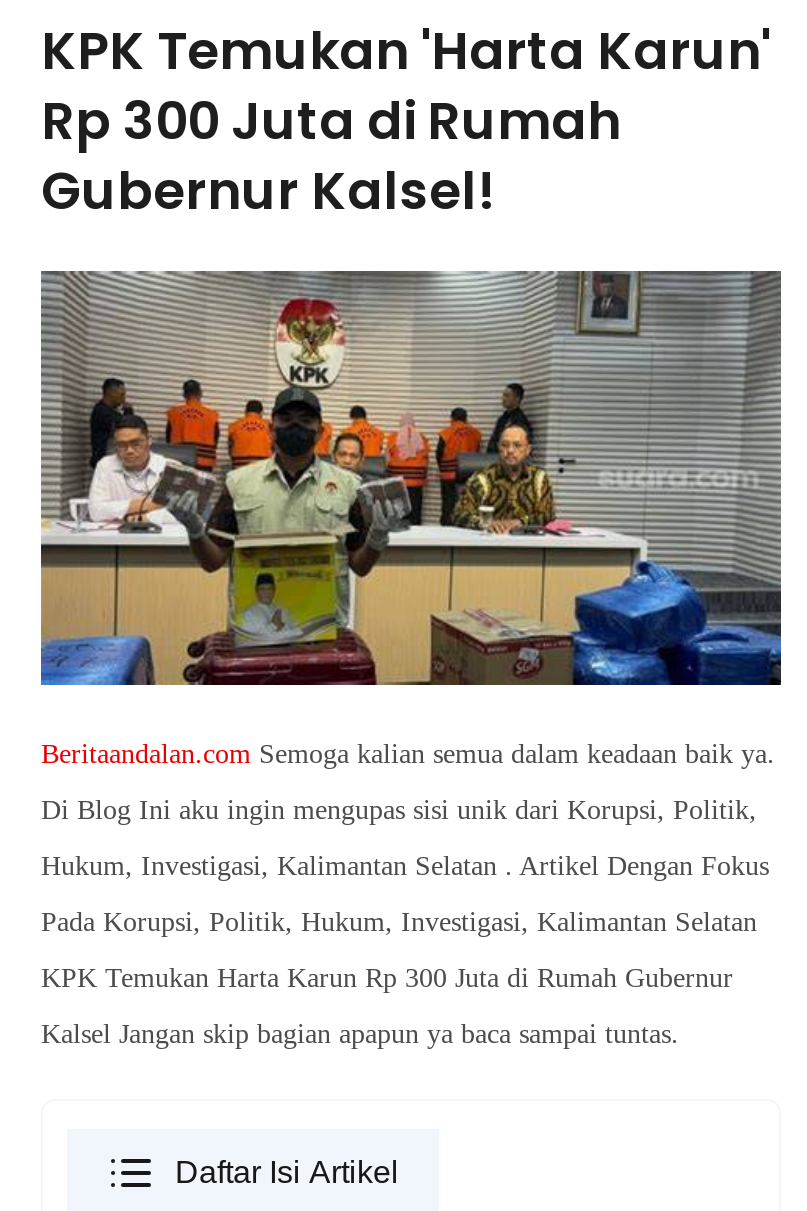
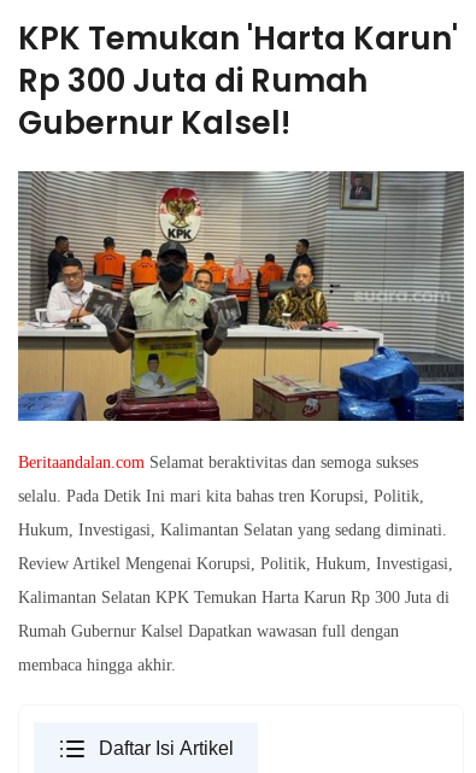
[41,739,775,1049] Beritaandalan.com Semoga kalian semua dalam keadaan baik ya. | Di Blog Ini aku ingin mengupas sisi unik dari Korupsi, Politik, | Hukum, Investigasi, Kalimantan Selatan . Artikel Dengan Fokus | Pada Korupsi, Politik, Hukum, Investigasi, Kalimantan Selatan | KPK Temukan Harta Karun Rp 300 Juta di Rumah Gubernur | Kalsel Jangan skip bagian apapun ya baca sampai tuntas. -> [18,453,453,674] Beritaandalan.com Selamat beraktivitas dan semoga sukses | selalu. Pada Detik Ini mari kita bahas tren Korupsi, Politik, | Hukum, Investigasi, Kalimantan Selatan yang sedang diminati. | Review Artikel Mengenai Korupsi, Politik, Hukum, Investigasi, | Kalimantan Selatan KPK Temukan Harta Karun Rp 300 Juta di | Rumah Gubernur Kalsel Dapatkan wawasan full dengan | membaca hingga akhir.

